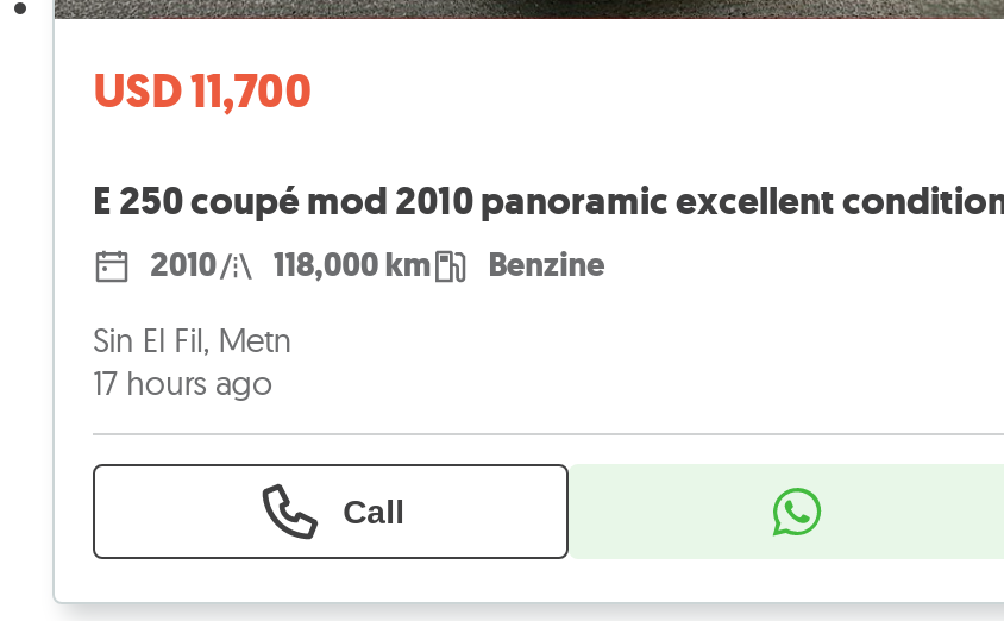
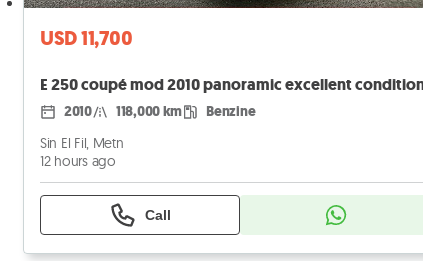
[93,362,273,404] 17 hours ago -> [40,152,116,170] 12 hours ago

